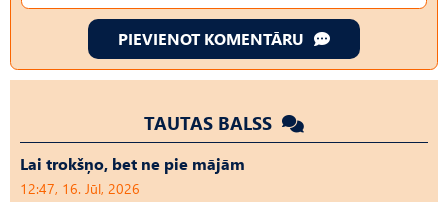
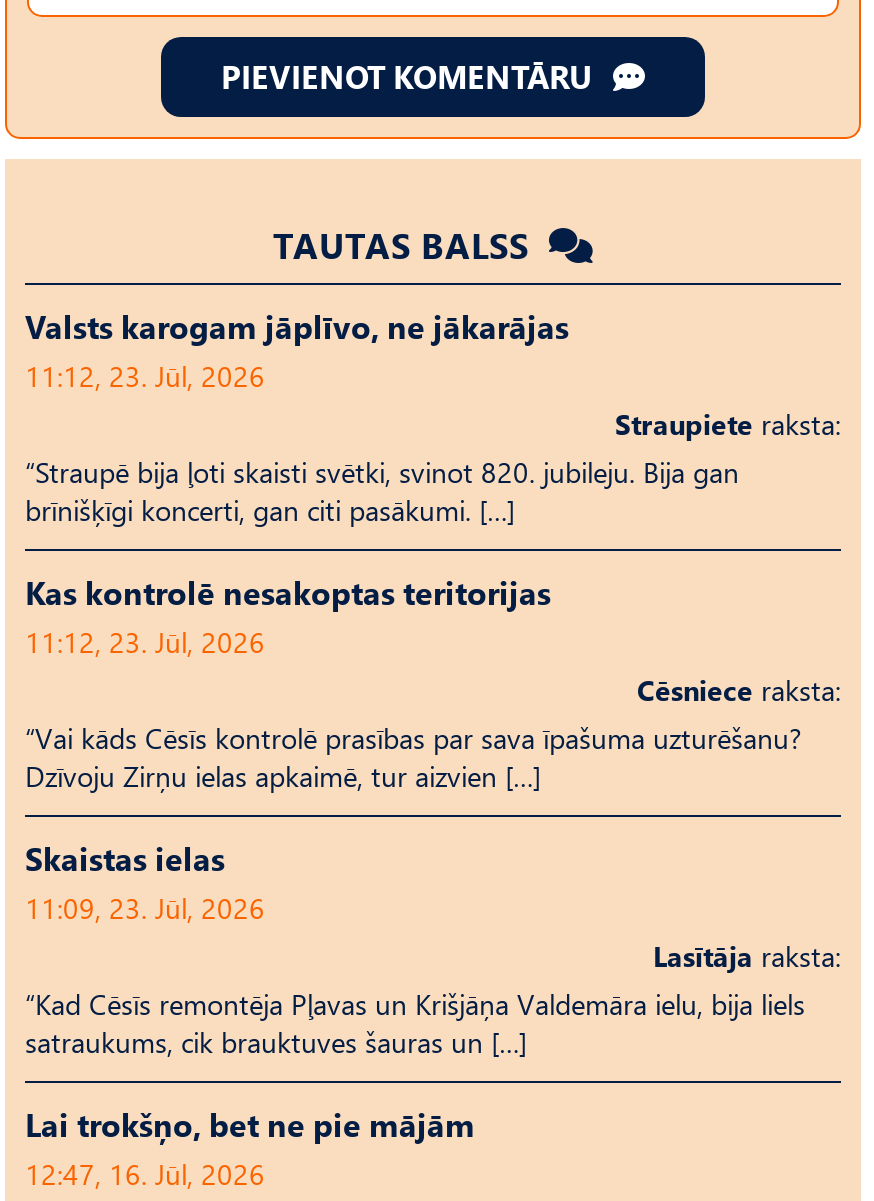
none -> [25,304,841,1060] Valsts karogam jāplīvo, ne jākarājas | 11:12, 23. Jūl, 2026 | Straupiete raksta: | “Straupē bija ļoti skaisti svētki, svinot 820. jubileju. Bija gan | brīnišķīgi koncerti, gan citi pasākumi. […] | Kas kontrolē nesakoptas teritorijas | 11:12, 23. Jūl, 2026 | Cēsniece raksta: | “Vai kāds Cēsīs kontrolē prasības par sava īpašuma uzturēšanu? | Dzīvoju Zirņu ielas apkaimē, tur aizvien […] | Skaistas ielas | 11:09, 23. Jūl, 2026 | Lasītāja raksta: | “Kad Cēsīs remontēja Pļavas un Krišjāņa Valdemāra ielu, bija liels | satraukums, cik brauktuves šauras un […]

